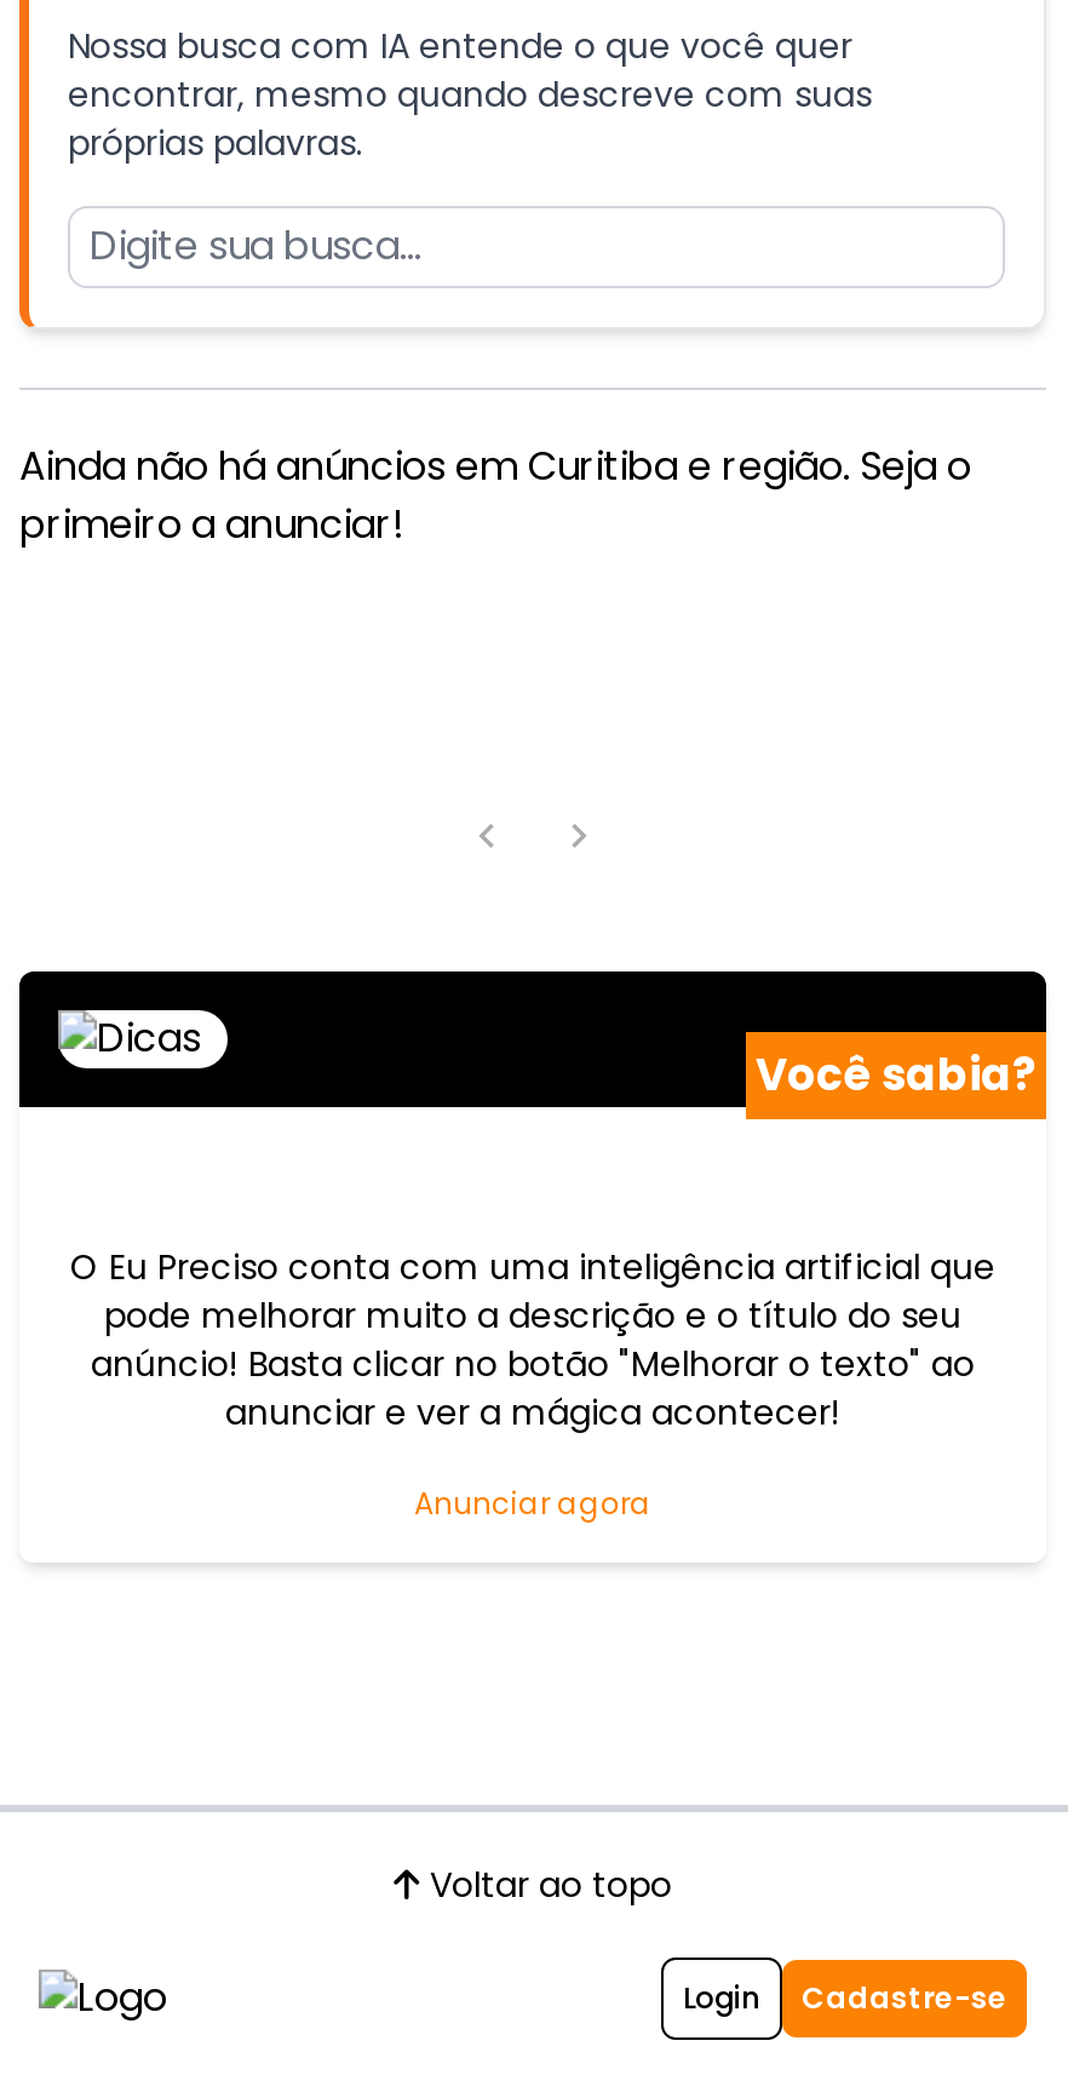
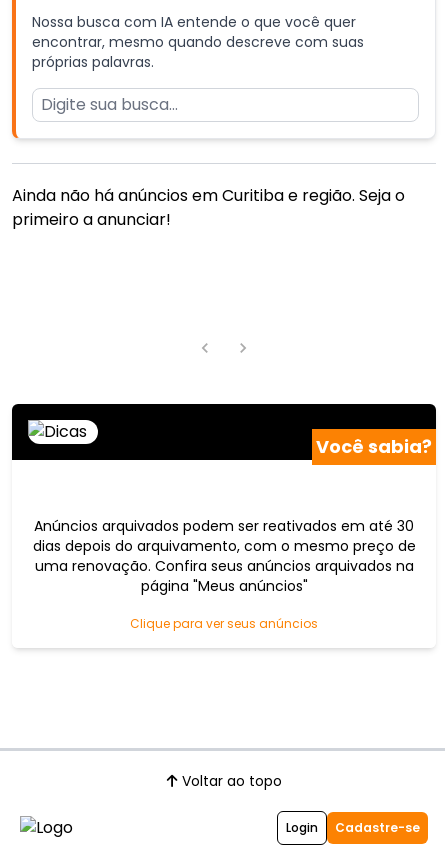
[70,1243,995,1437] O Eu Preciso conta com uma inteligência artificial que | pode melhorar muito a descrição e o título do seu | anúncio! Basta clicar no botão "Melhorar o texto" ao | anunciar e ver a mágica acontecer! -> [32,516,415,596] Anúncios arquivados podem ser reativados em até 30 | dias depois do arquivamento, com o mesmo preço de | uma renovação. Confira seus anúncios arquivados na | página "Meus anúncios"
[414,1483,651,1524] Anunciar agora -> [130,615,318,632] Clique para ver seus anúncios

